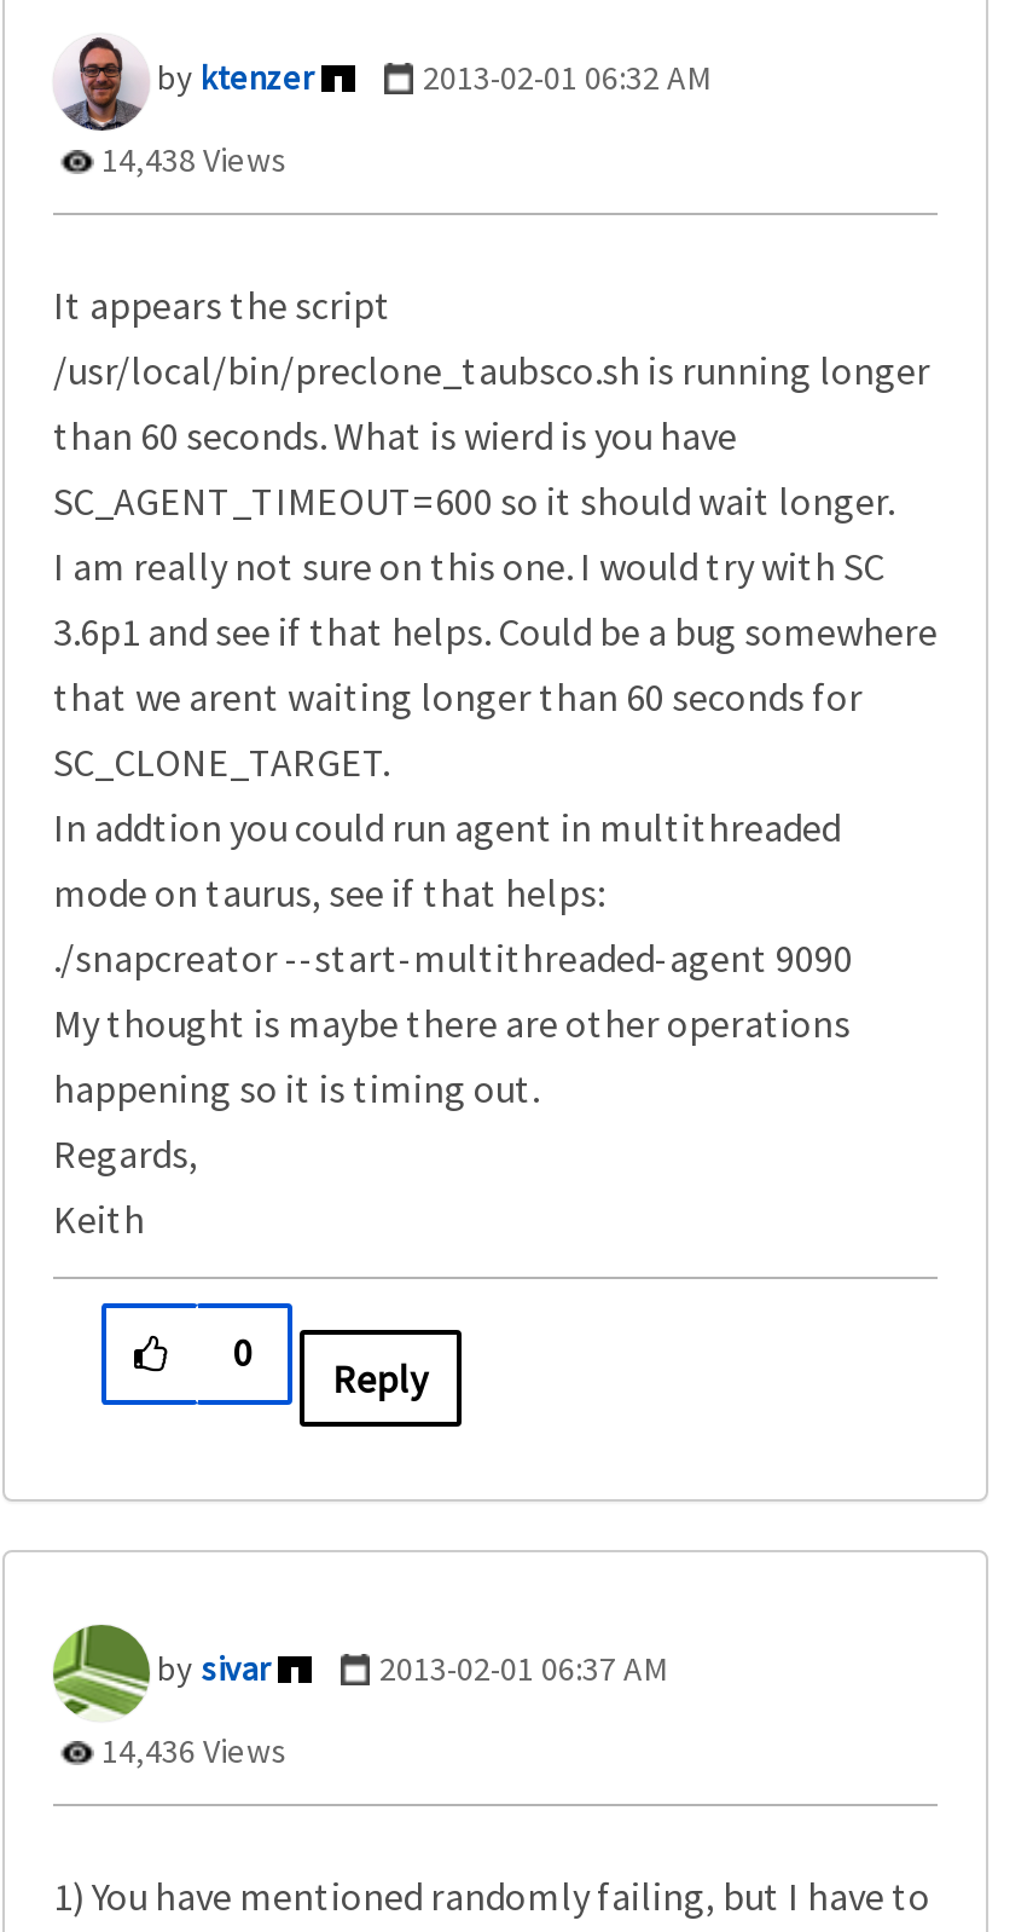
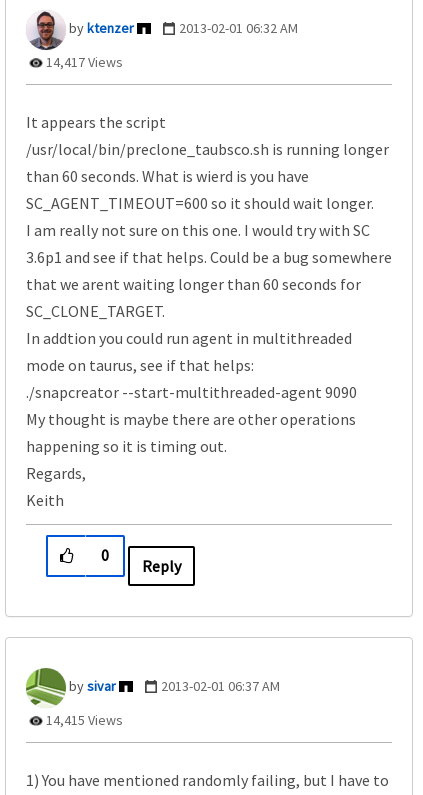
[94,138,288,181] 14,438 Views -> [43,53,123,71] 14,417 Views
[94,1729,288,1772] 14,436 Views -> [43,711,123,729] 14,415 Views

